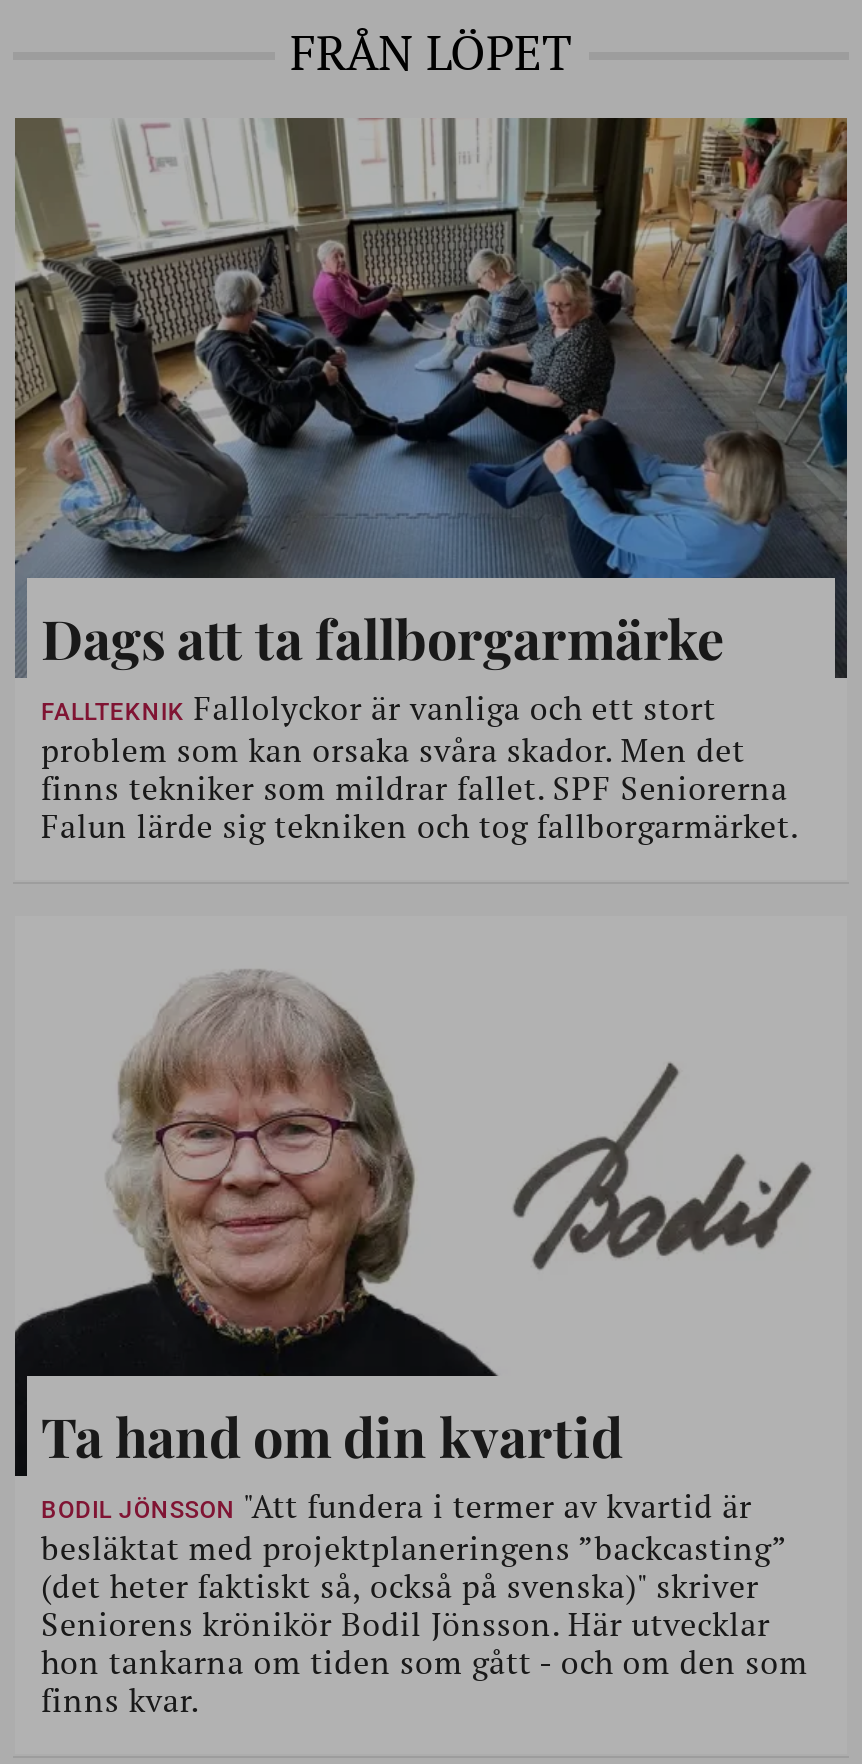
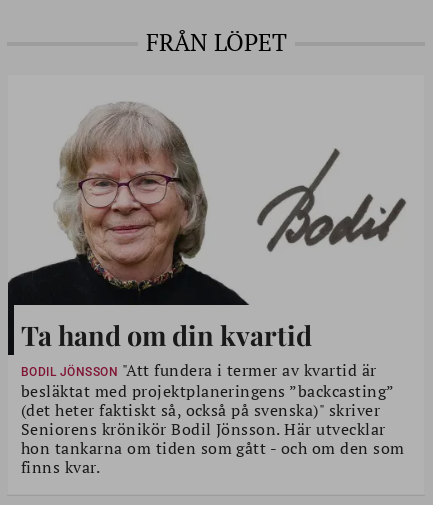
[13,116,849,848] [image] | Dags att ta fallborgarmärke | FALLTEKNIK Fallolyckor är vanliga och ett stort | problem som kan orsaka svåra skador. Men det | finns tekniker som mildrar fallet. SPF Seniorerna | Falun lärde sig tekniken och tog fallborgarmärket. -> none

